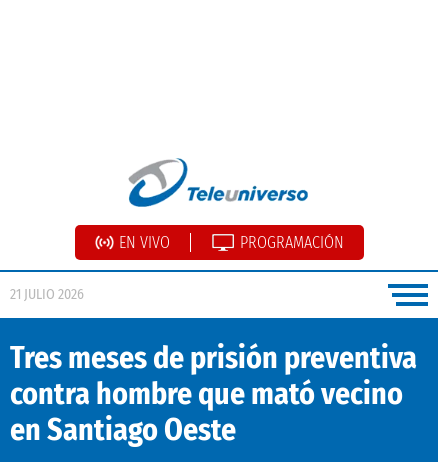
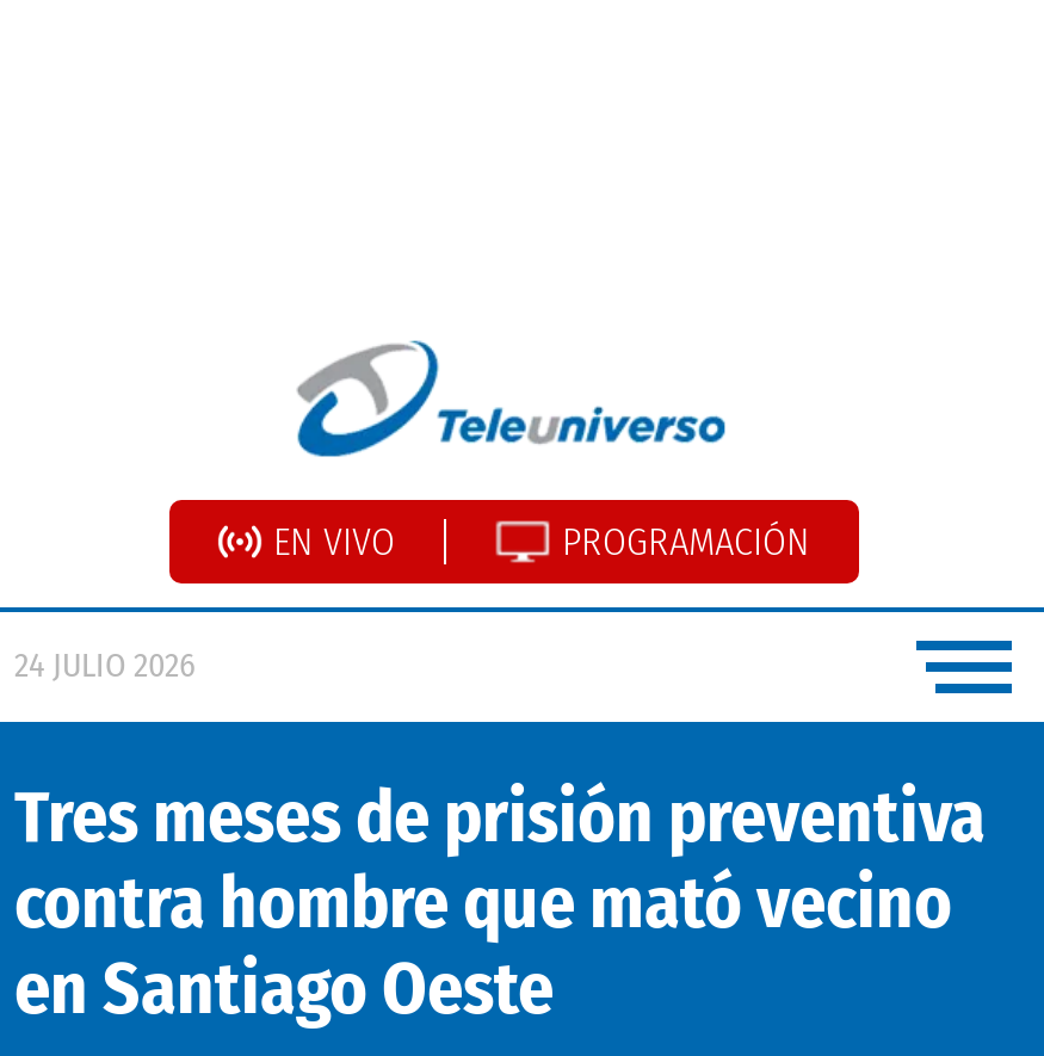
[10,286,84,303] 21 JULIO 2026 -> [14,646,196,686] 24 JULIO 2026

